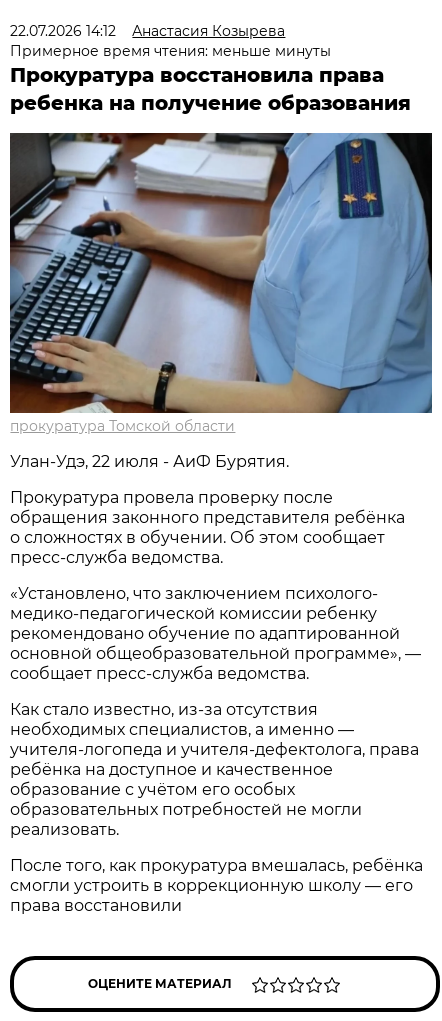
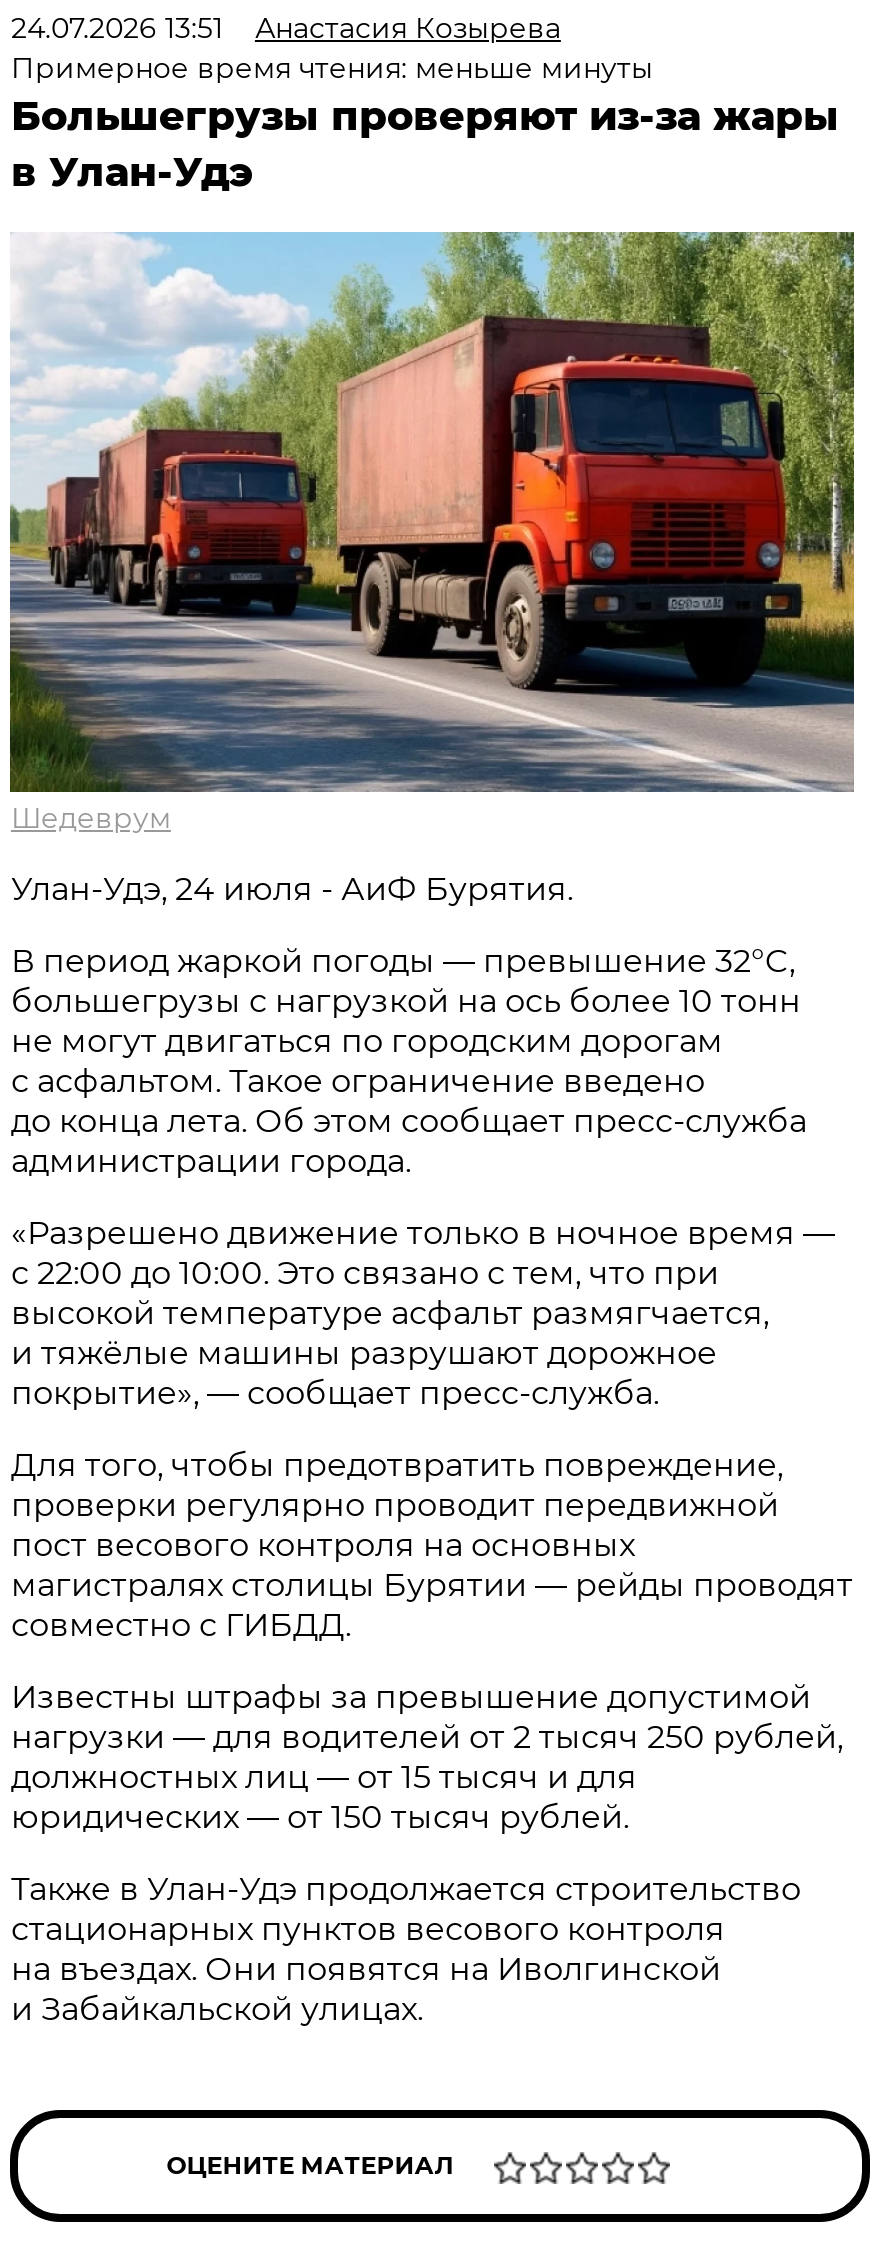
[10,22,285,40] 22.07.2026 14:12 Анастасия Козырева -> [11,10,561,46] 24.07.2026 13:51 Анастасия Козырева
[10,63,411,115] Прокуратура восстановила права | ребенка на получение образования -> [11,92,839,196] Большегрузы проверяют из-за жары | в Улан-Удэ
[9,132,433,915] [image] | прокуратура Томской области | Улан-Удэ, 22 июля - АиФ Бурятия. | Прокуратура провела проверку после | обращения законного представителя ребёнка | о сложностях в обучении. Об этом сообщает | пресс-служба ведомства. | «Установлено, что заключением психолого- | медико-педагогической комиссии ребенку | рекомендовано обучение по адаптированной | основной общеобразовательной программе», — | сообщает пресс-служба ведомства. | Как стало известно, из-за отсутствия | необходимых специалистов, а именно — | учителя-логопеда и учителя-дефектолога, права | ребёнка на доступное и качественное | образование с учётом его особых | образовательных потребностей не могли | реализовать. | После того, как прокуратура вмешалась, ребёнка | смогли устроить в коррекционную школу — его | права восстановили -> [10,230,856,2028] [image] | Шедеврум | Улан-Удэ, 24 июля - АиФ Бурятия. | В период жаркой погоды — превышение 32°C, | большегрузы с нагрузкой на ось более 10 тонн | не могут двигаться по городским дорогам | с асфальтом. Такое ограничение введено | до конца лета. Об этом сообщает пресс-служба | администрации города. | «Разрешено движение только в ночное время — | с 22:00 до 10:00. Это связано с тем, что при | высокой температуре асфальт размягчается, | и тяжёлые машины разрушают дорожное | покрытие», — сообщает пресс-служба. | Для того, чтобы предотвратить повреждение, | проверки регулярно проводит передвижной | пост весового контроля на основных | магистралях столицы Бурятии — рейды проводят | совместно с ГИБДД. | Известны штрафы за превышение допустимой | нагрузки — для водителей от 2 тысяч 250 рублей, | должностных лиц — от 15 тысяч и для | юридических — от 150 тысяч рублей. | Также в Улан-Удэ продолжается строительство | стационарных пунктов весового контроля | на въездах. Они появятся на Иволгинской | и Забайкальской улицах.

